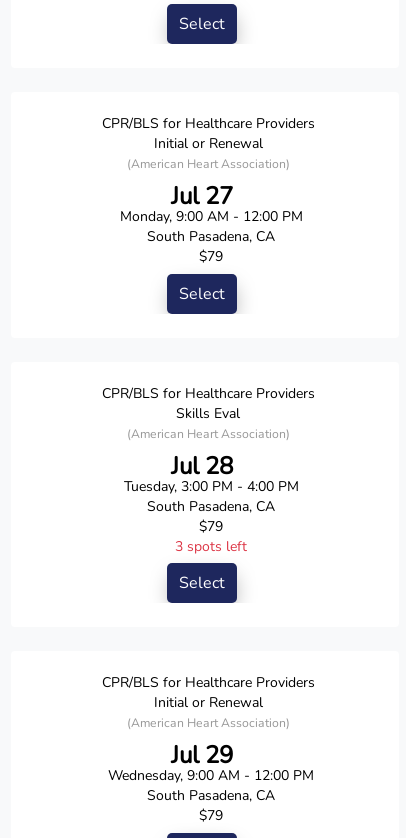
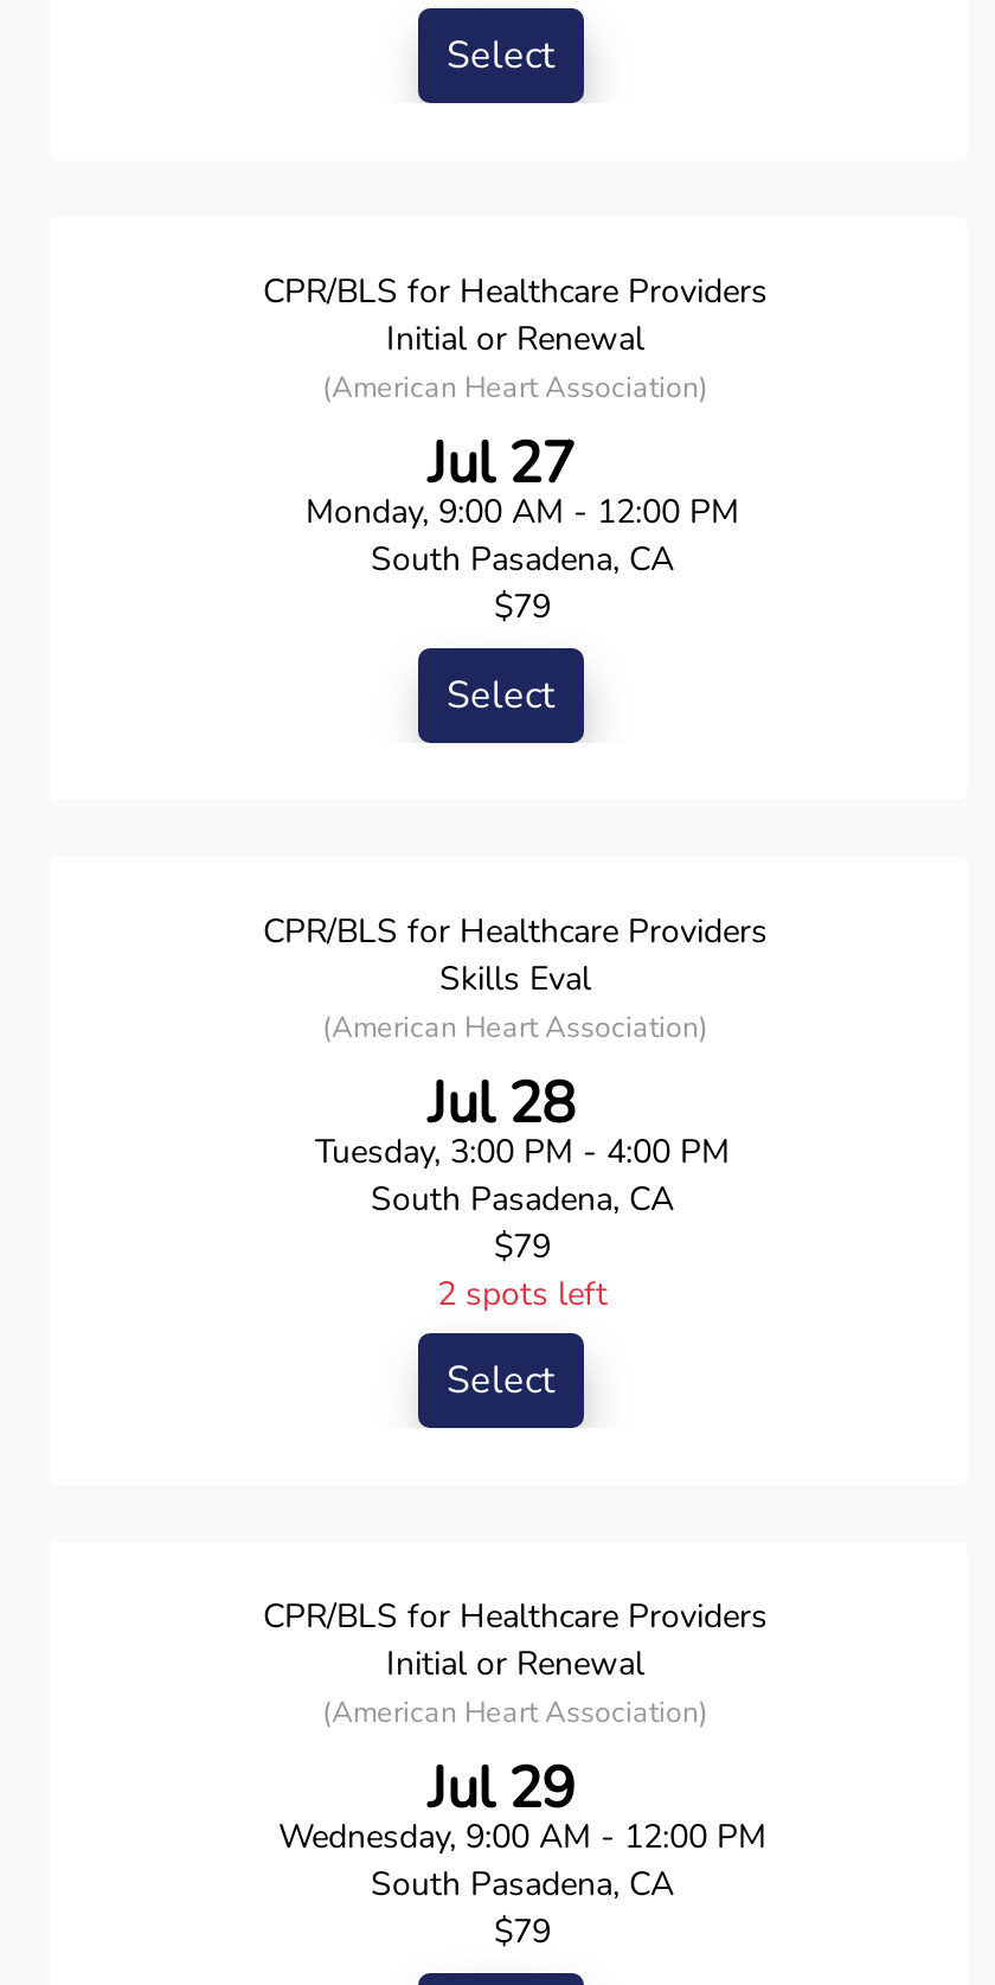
[175,537,247,556] 3 spots left -> [437,1272,608,1317] 2 spots left

